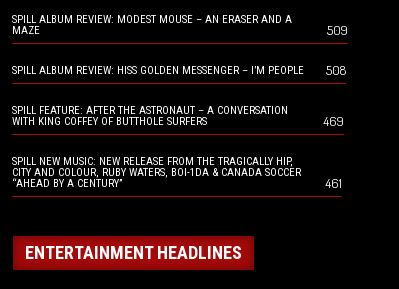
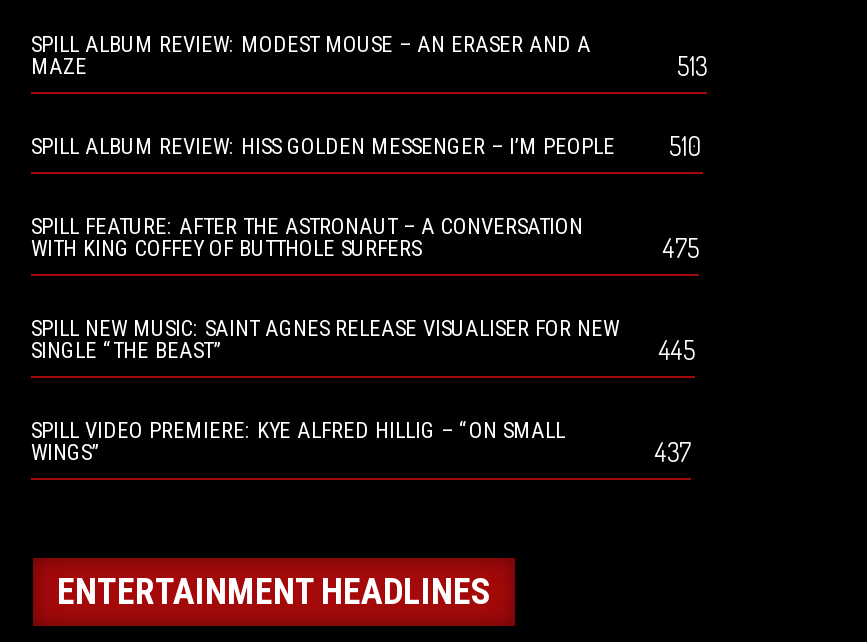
[327,22,348,38] 509 -> [677,50,707,82] 513
[326,62,346,78] 508 -> [669,130,703,162] 510
[12,113,344,191] 469 | SPILL NEW MUSIC: NEW RELEASE FROM THE TRAGICALLY HIP, | CITY AND COLOUR, RUBY WATERS, BOI-1DA & CANADA SOCCER | “AHEAD BY A CENTURY” | 461 -> [31,232,699,468] 475 | SPILL NEW MUSIC: SAINT AGNES RELEASE VISUALISER FOR NEW | SINGLE “THE BEAST” | 445 | SPILL VIDEO PREMIERE: KYE ALFRED HILLIG – “ON SMALL | WINGS” | 437

